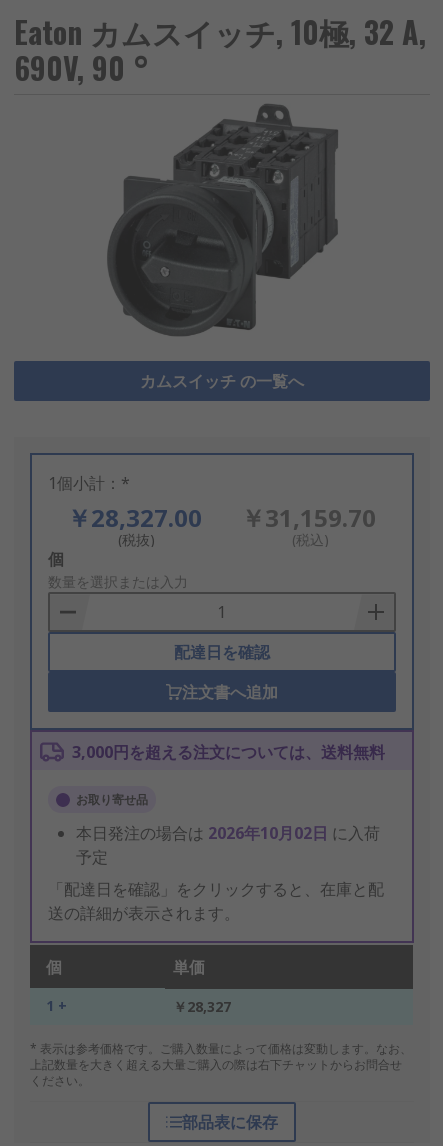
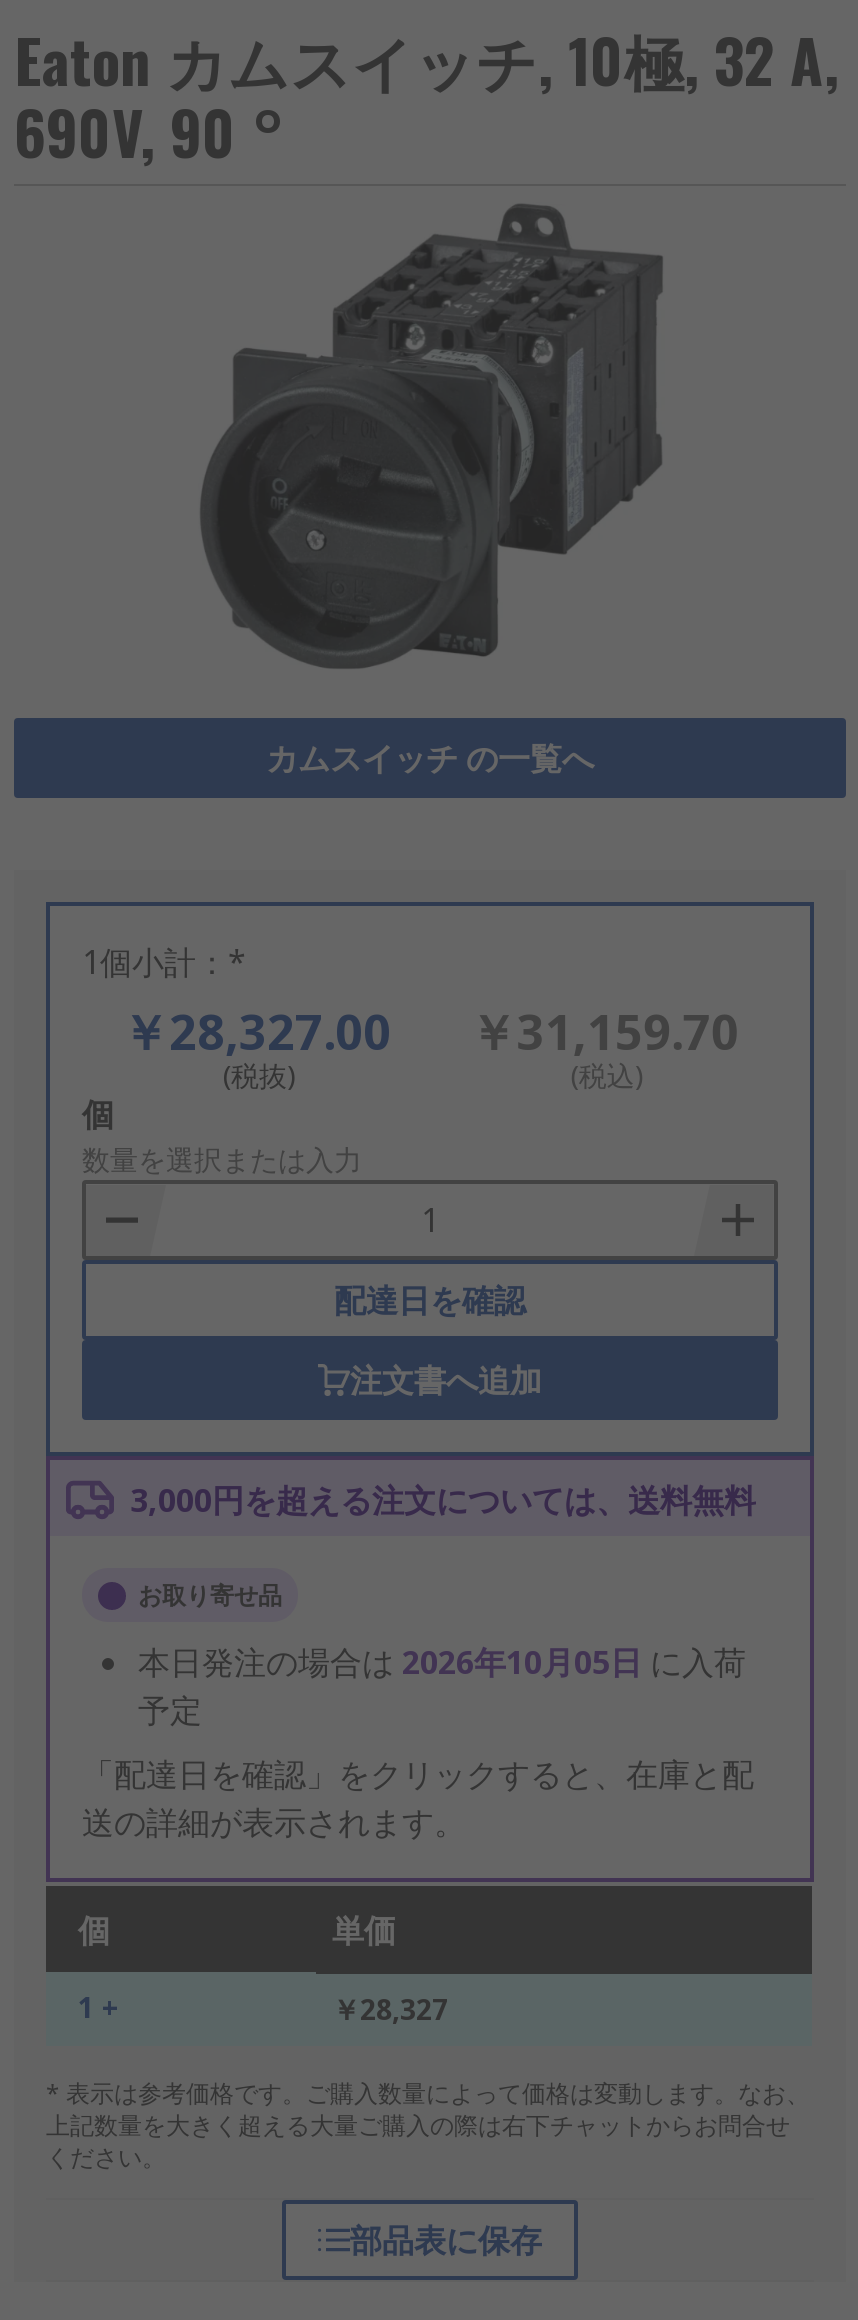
[76,822,380,844] 本日発注の場合は2026年10月02日に入荷 -> [138,1641,746,1685] 本日発注の場合は2026年10月05日に入荷

